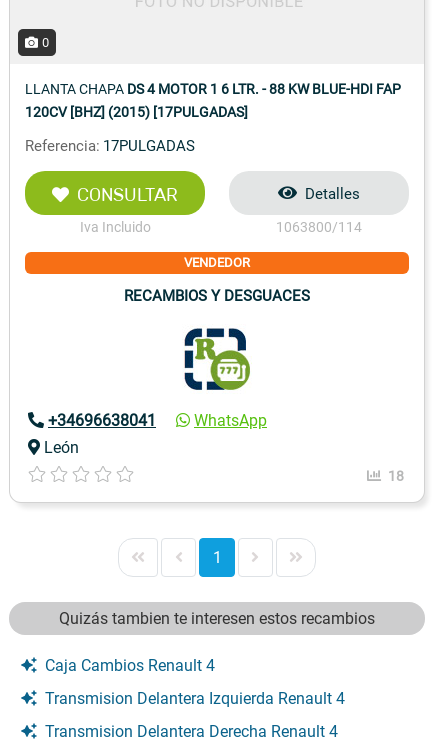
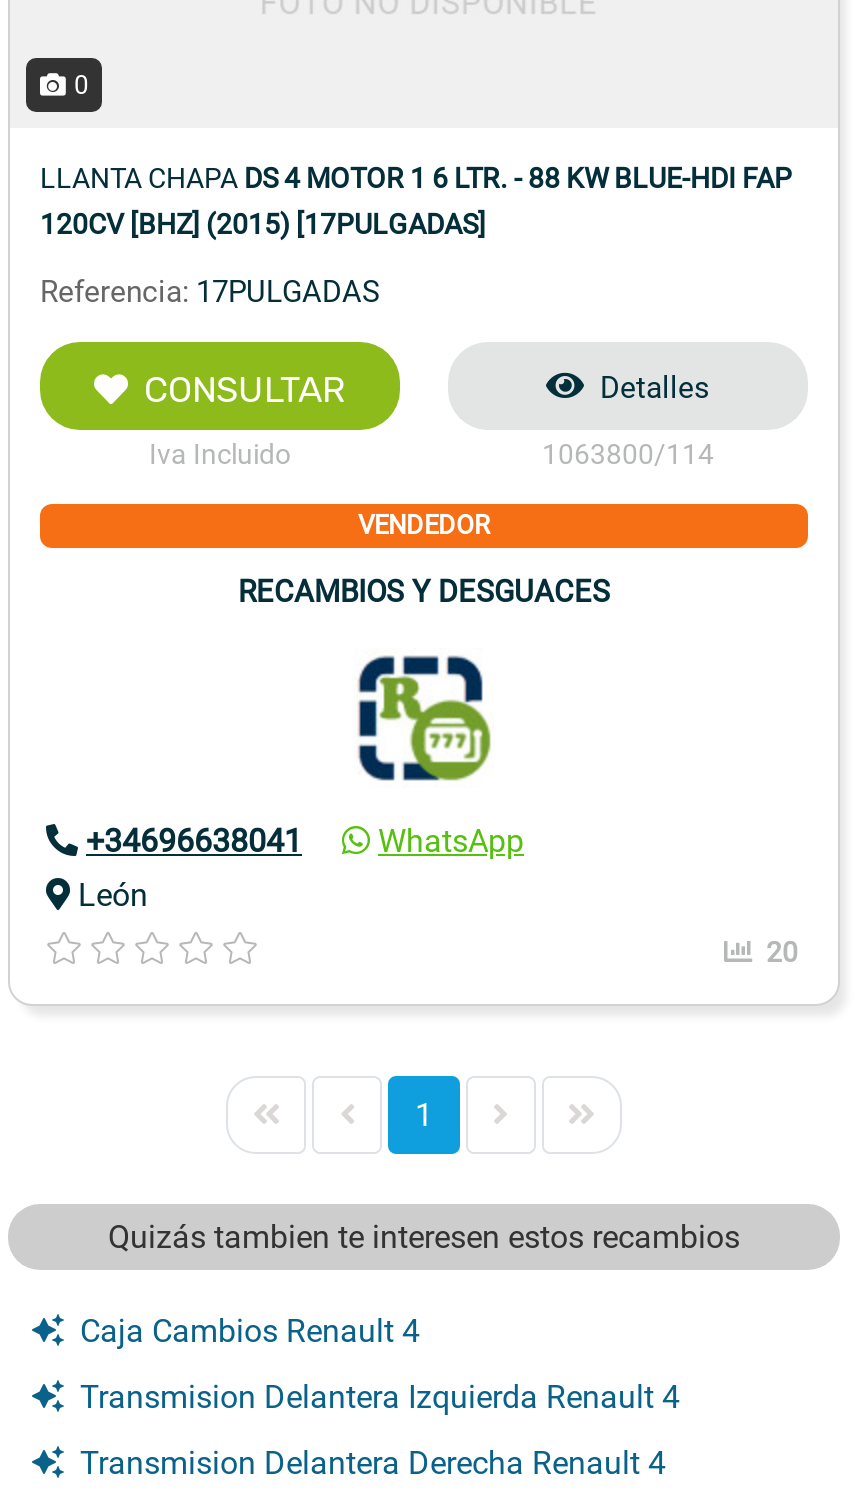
[388,468,404,484] 18 -> [766,936,798,968] 20

